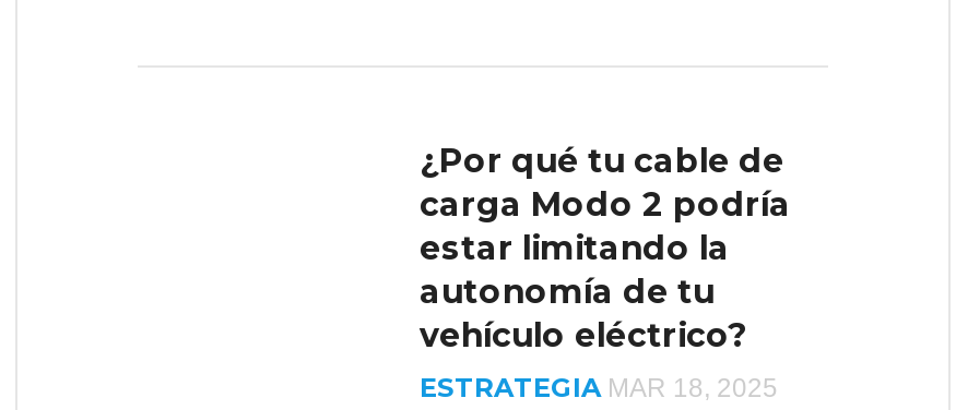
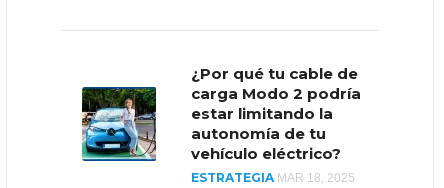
none -> [81,86,157,162] [image]

